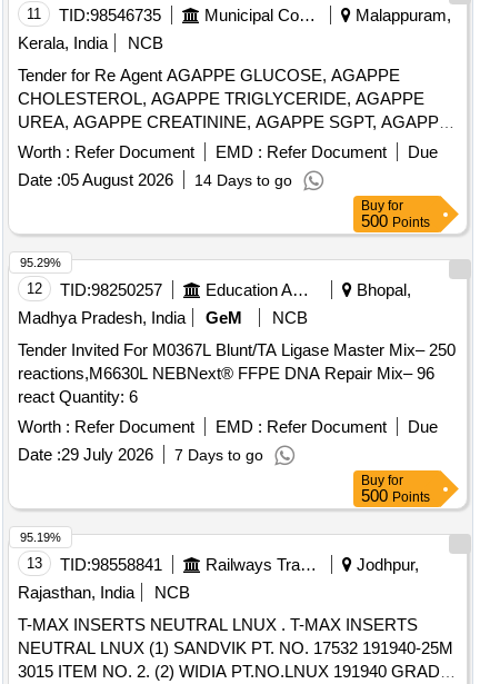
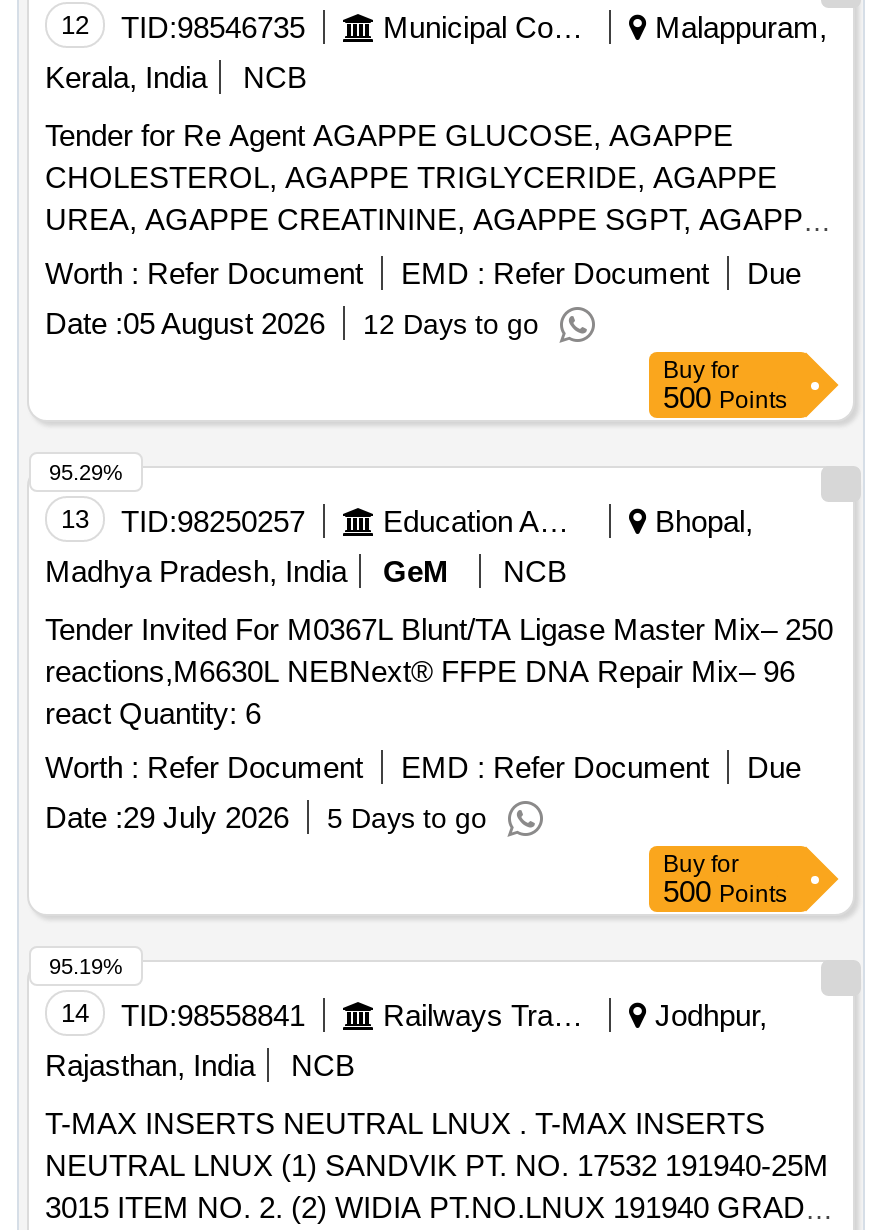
[27,6,161,25] 11 TID:98546735 -> [61,10,305,44] 12 TID:98546735
[18,170,292,189] Date : 05 August 2026 14 Days to go -> [45,306,539,340] Date : 05 August 2026 12 Days to go
[27,280,162,299] 12 TID:98250257 -> [61,504,305,538] 13 TID:98250257
[18,445,263,464] Date : 29 July 2026 7 Days to go -> [45,800,487,834] Date : 29 July 2026 5 Days to go
[27,555,162,574] 13 TID:98558841 -> [61,998,305,1032] 14 TID:98558841

